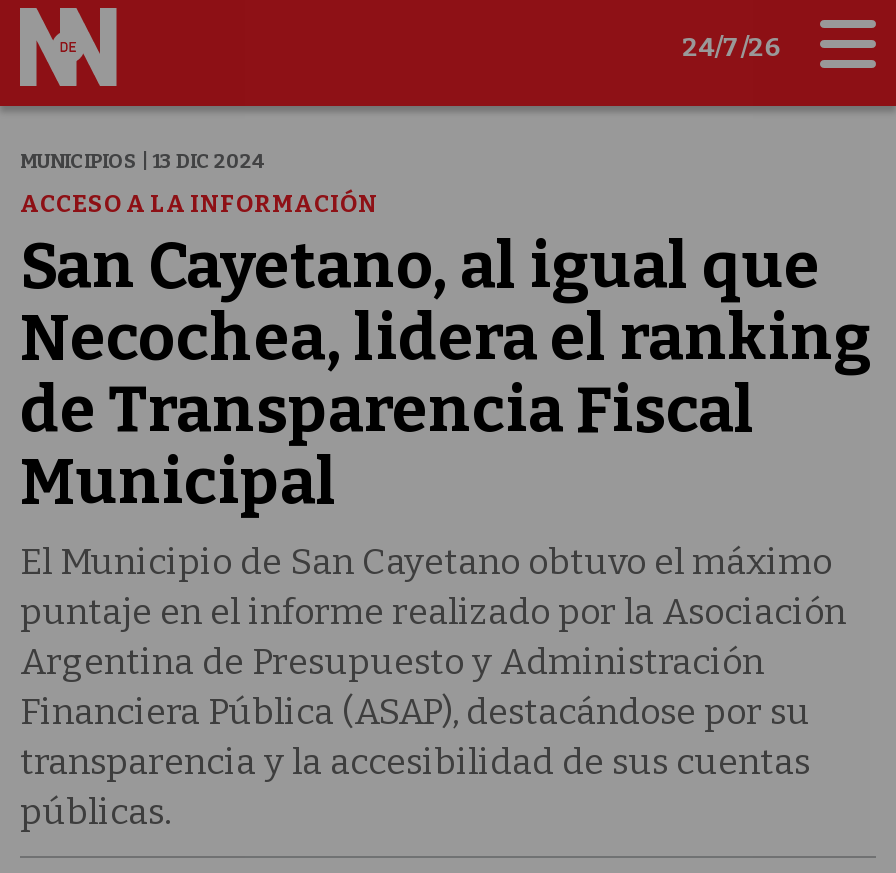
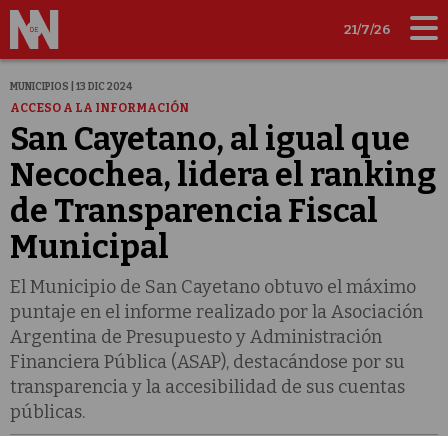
[683,31,781,61] 24/7/26 -> [344,21,390,36] 21/7/26

